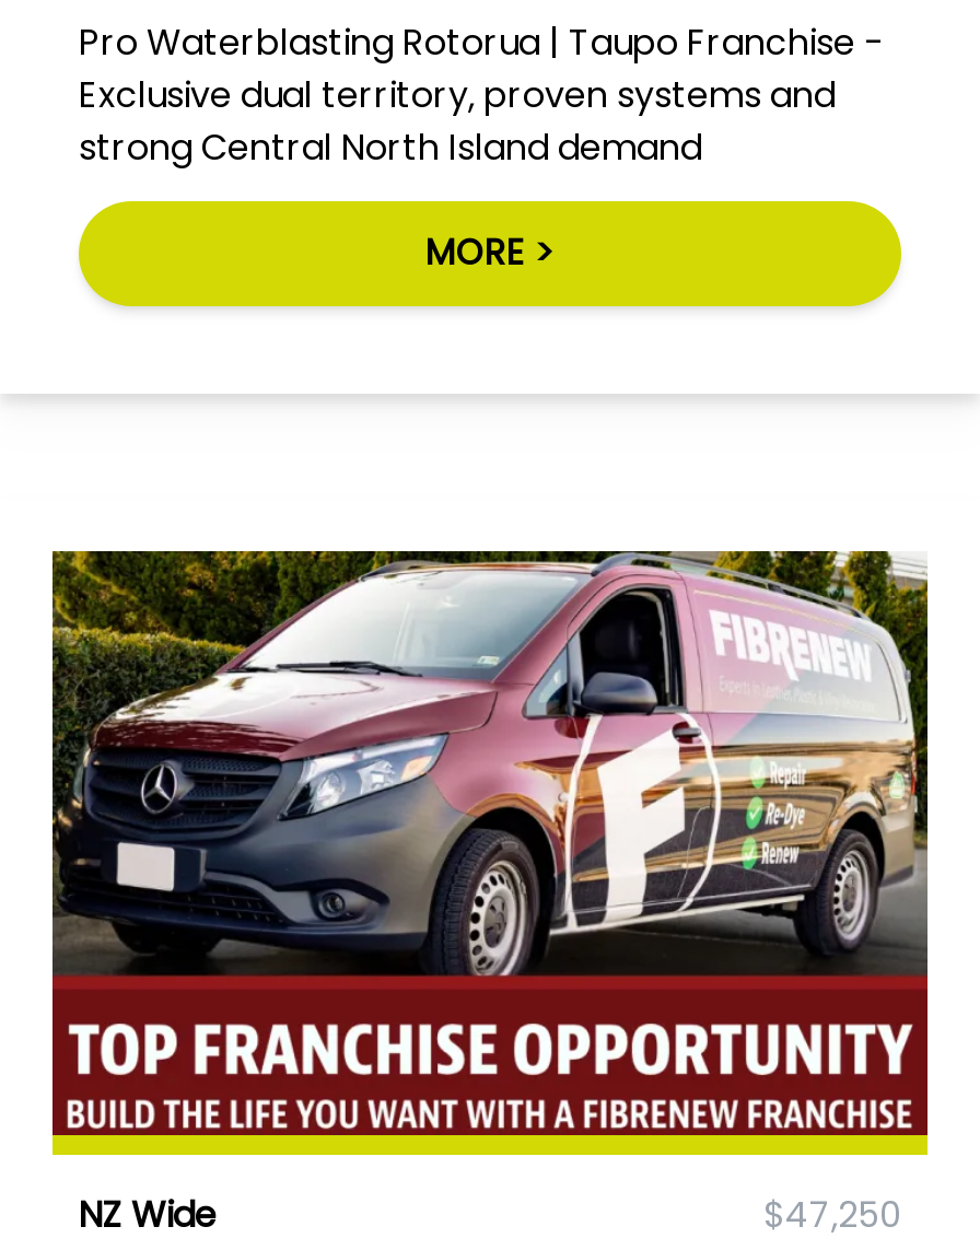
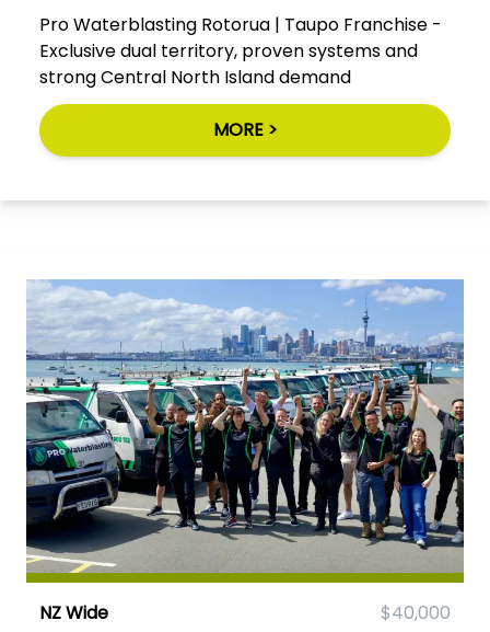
[50,549,930,1240] [image] | $47,250 -> [25,279,465,625] [image] | $40,000

